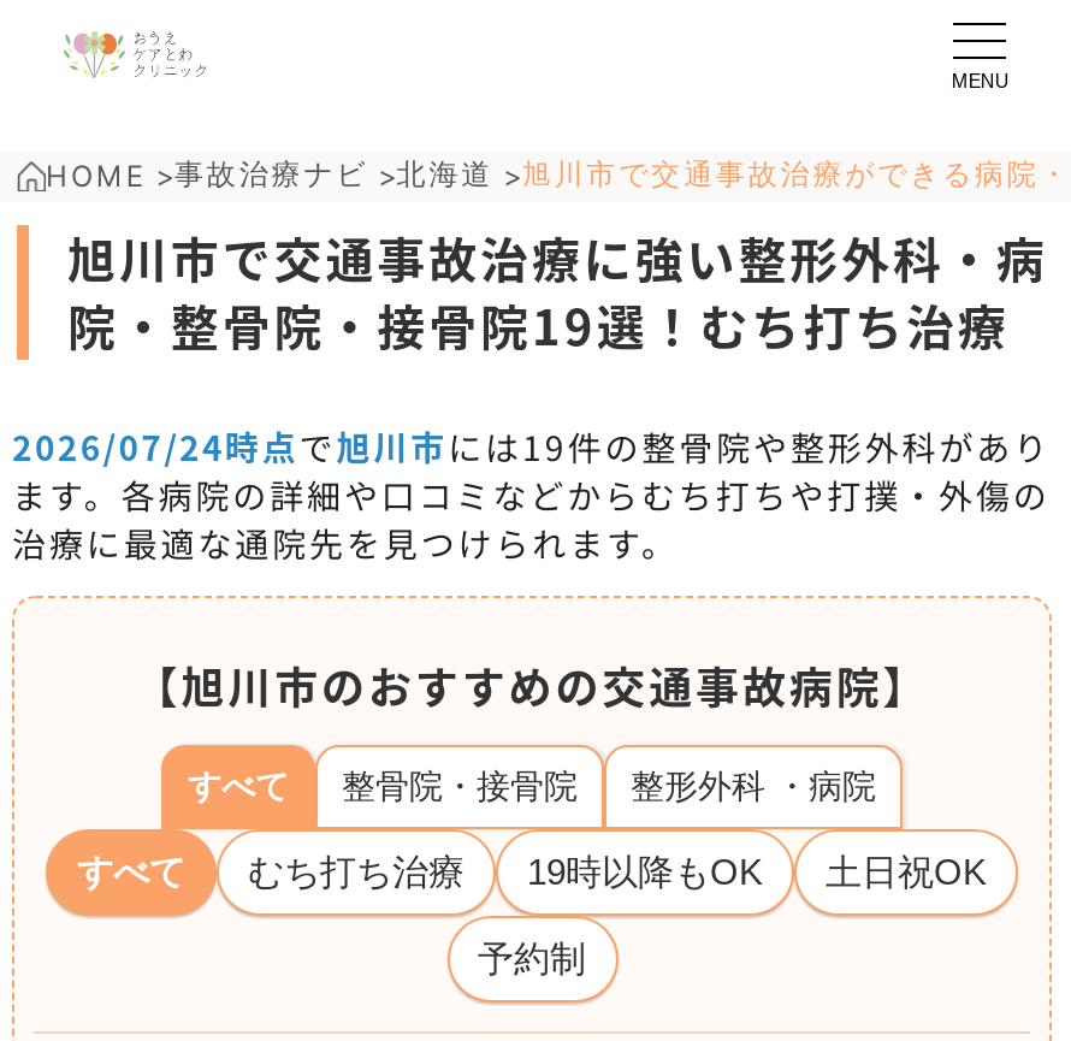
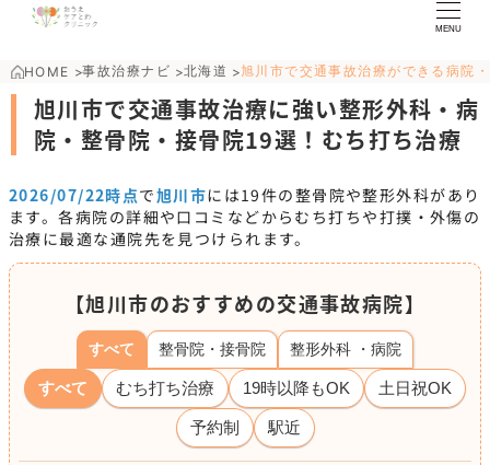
[12,422,1051,471] 2026/07/24時点で旭川市には19件の整骨院や整形外科があり -> [9,184,481,206] 2026/07/22時点で旭川市には19件の整骨院や整形外科があり
none -> [267,418,300,437] 駅近

